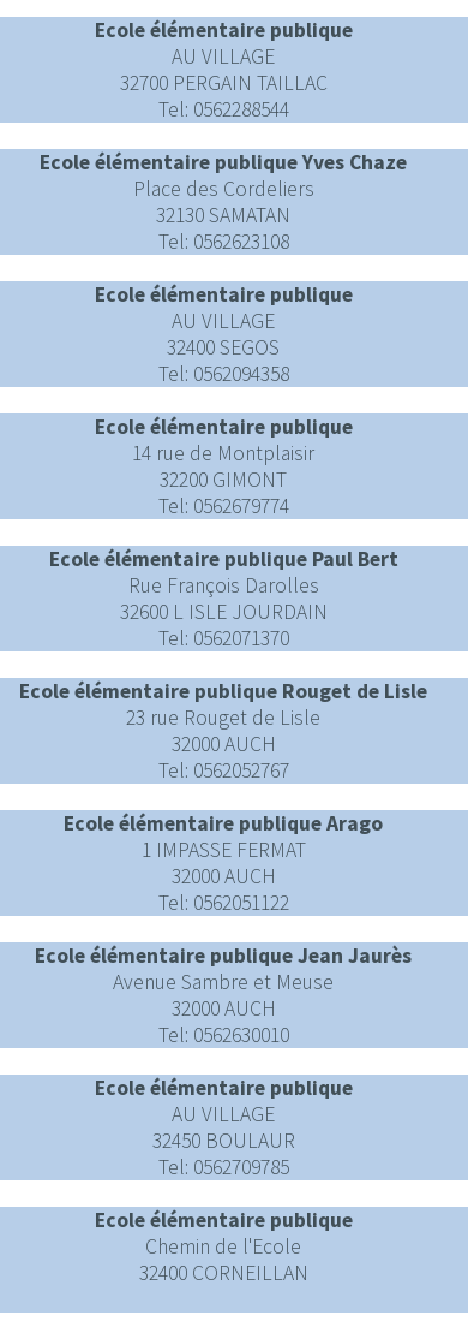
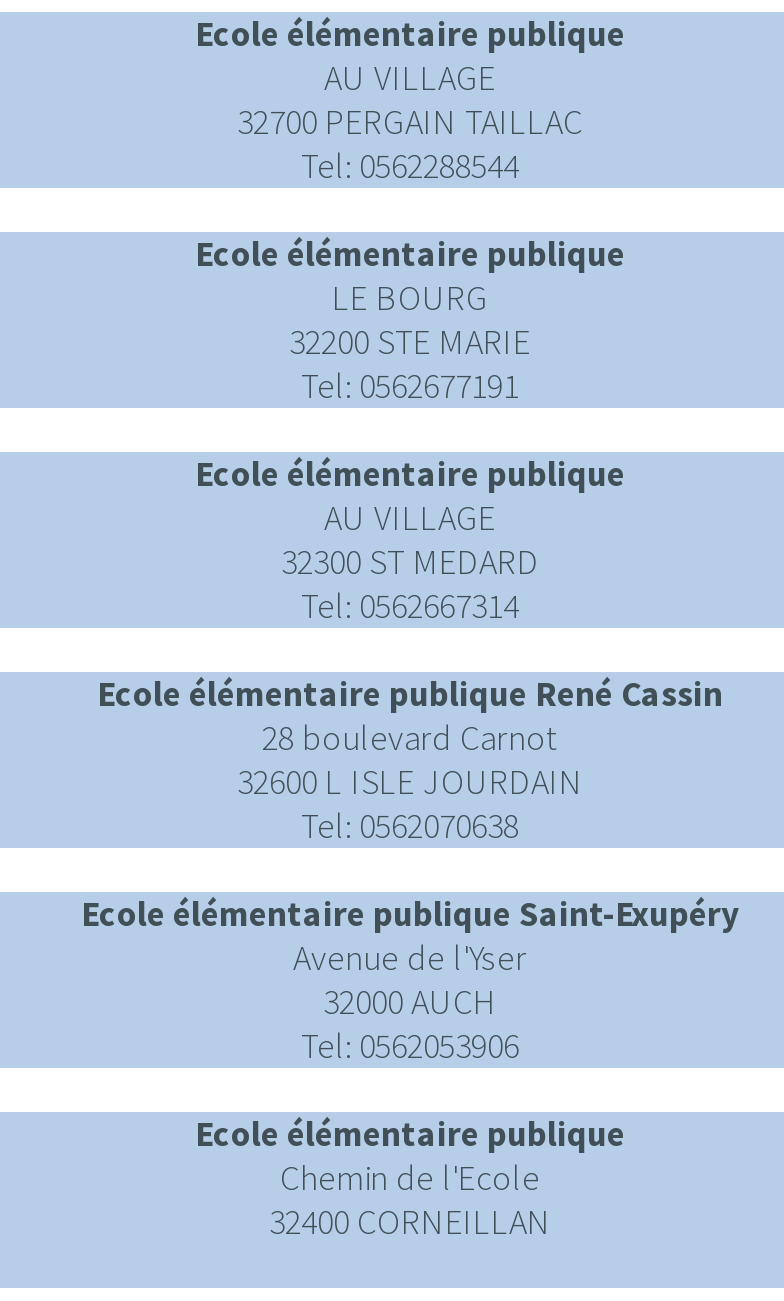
[40,149,407,255] Ecole élémentaire publique Yves Chaze | Place des Cordeliers | 32130 SAMATAN | Tel: 0562623108 -> [195,232,625,408] Ecole élémentaire publique | LE BOURG | 32200 STE MARIE | Tel: 0562677191
[49,334,398,599] 32400 SEGOS | Tel: 0562094358 | Ecole élémentaire publique | 14 rue de Montplaisir | 32200 GIMONT | Tel: 0562679774 | Ecole élémentaire publique Paul Bert | Rue François Darolles -> [97,540,723,760] 32300 ST MEDARD | Tel: 0562667314 | Ecole élémentaire publique René Cassin | 28 boulevard Carnot
[158,625,289,651] Tel: 0562071370 -> [301,804,519,848] Tel: 0562070638
[19,678,427,731] Ecole élémentaire publique Rouget de Lisle | 23 rue Rouget de Lisle -> [81,892,739,980] Ecole élémentaire publique Saint-Exupéry | Avenue de l'Yser
[35,757,412,1180] Tel: 0562052767 | Ecole élémentaire publique Arago | 1 IMPASSE FERMAT | 32000 AUCH | Tel: 0562051122 | Ecole élémentaire publique Jean Jaurès | Avenue Sambre et Meuse | 32000 AUCH | Tel: 0562630010 | Ecole élémentaire publique | AU VILLAGE | 32450 BOULAUR | Tel: 0562709785 -> [301,1024,519,1068] Tel: 0562053906

